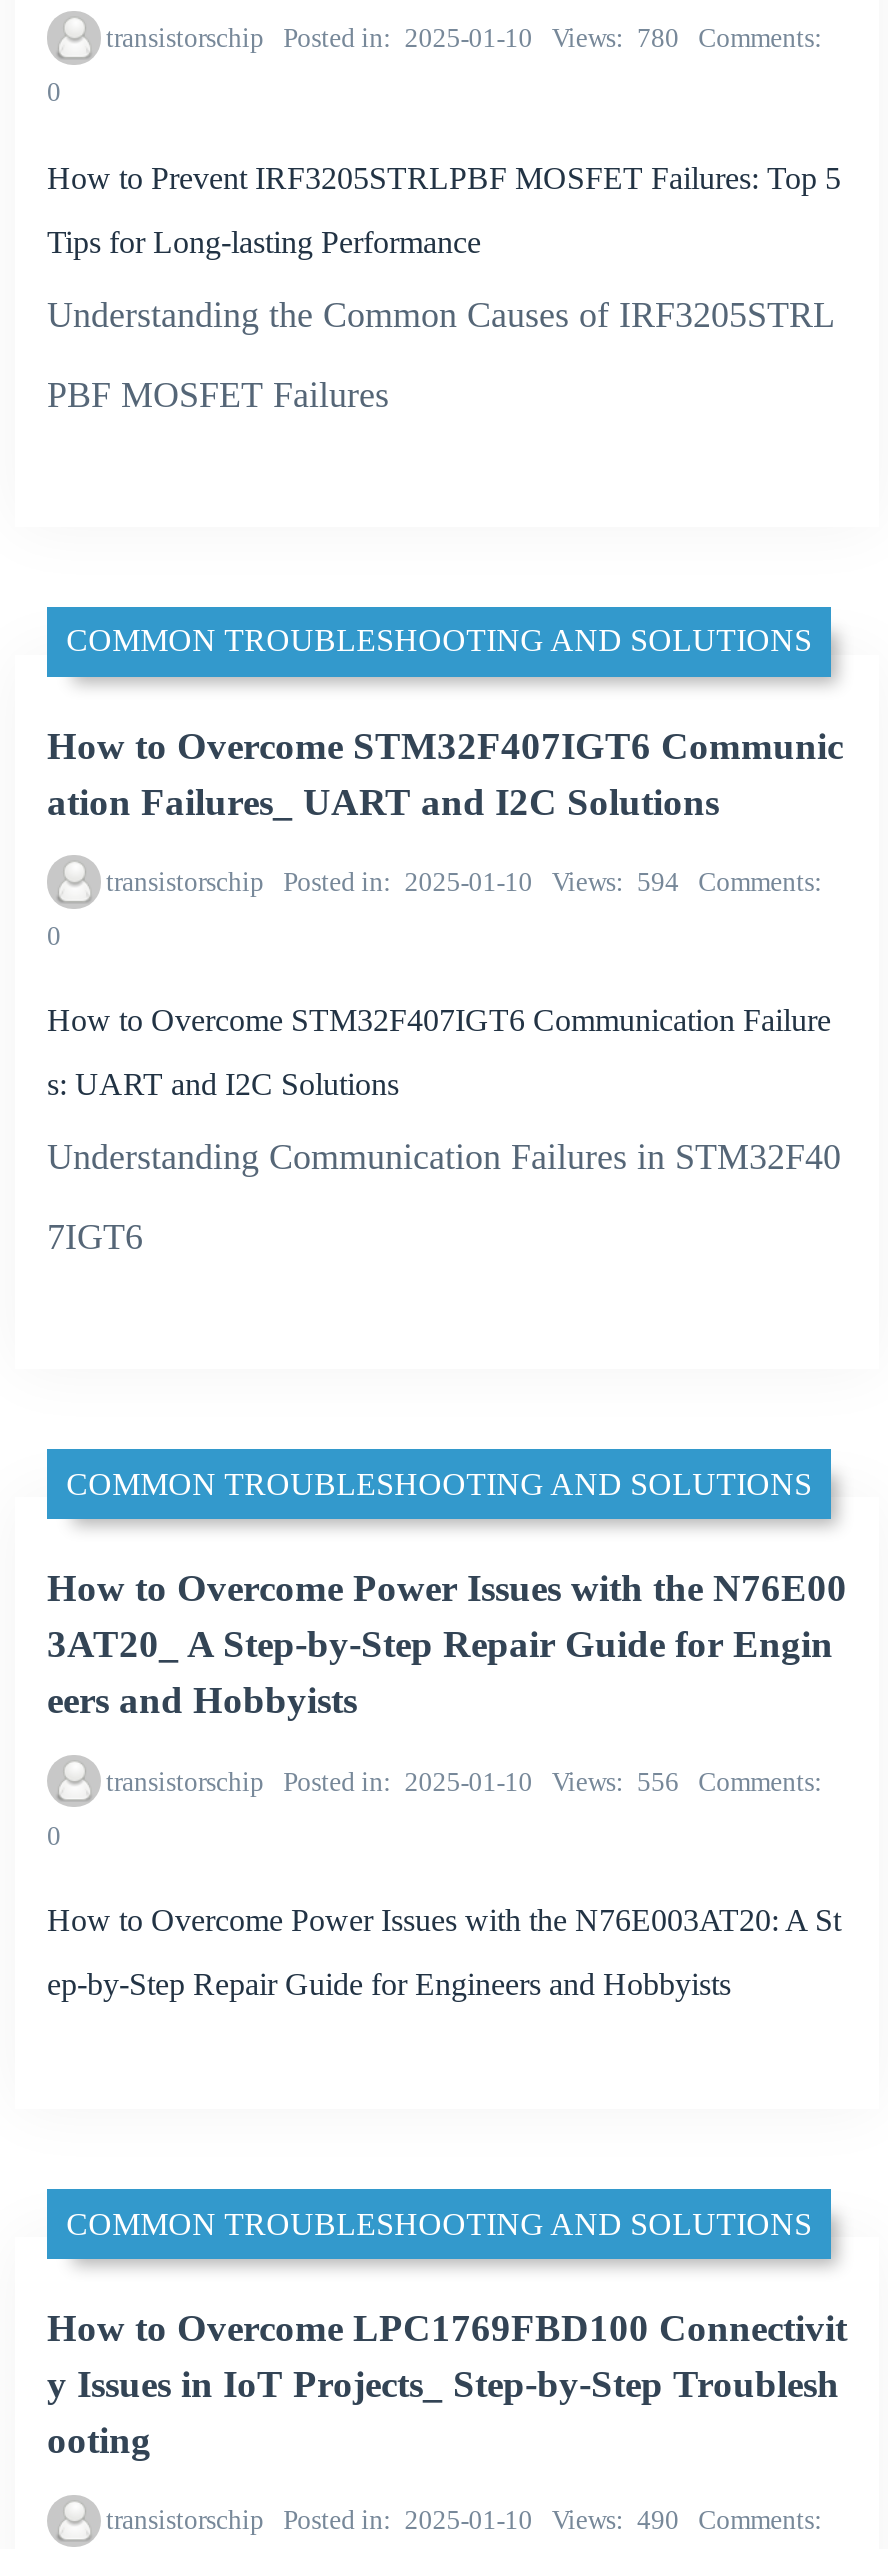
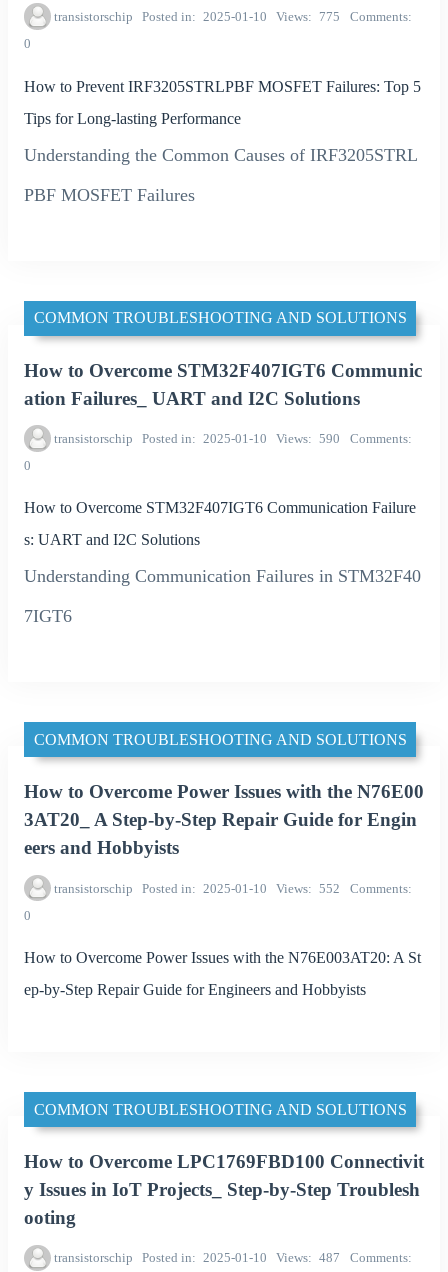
[106,23,814,53] transistorschip Posted in 2025-01-10 Views 780 Comments -> [53,9,408,24] transistorschip Posted in 2025-01-10 Views 775 Comments
[106,867,814,897] transistorschip Posted in 2025-01-10 Views 594 Comments -> [53,431,408,446] transistorschip Posted in 2025-01-10 Views 590 Comments
[106,1766,814,1796] transistorschip Posted in 2025-01-10 Views 556 Comments -> [53,880,408,895] transistorschip Posted in 2025-01-10 Views 552 Comments
[106,2506,814,2536] transistorschip Posted in 2025-01-10 Views 490 Comments -> [53,1250,408,1265] transistorschip Posted in 2025-01-10 Views 487 Comments

